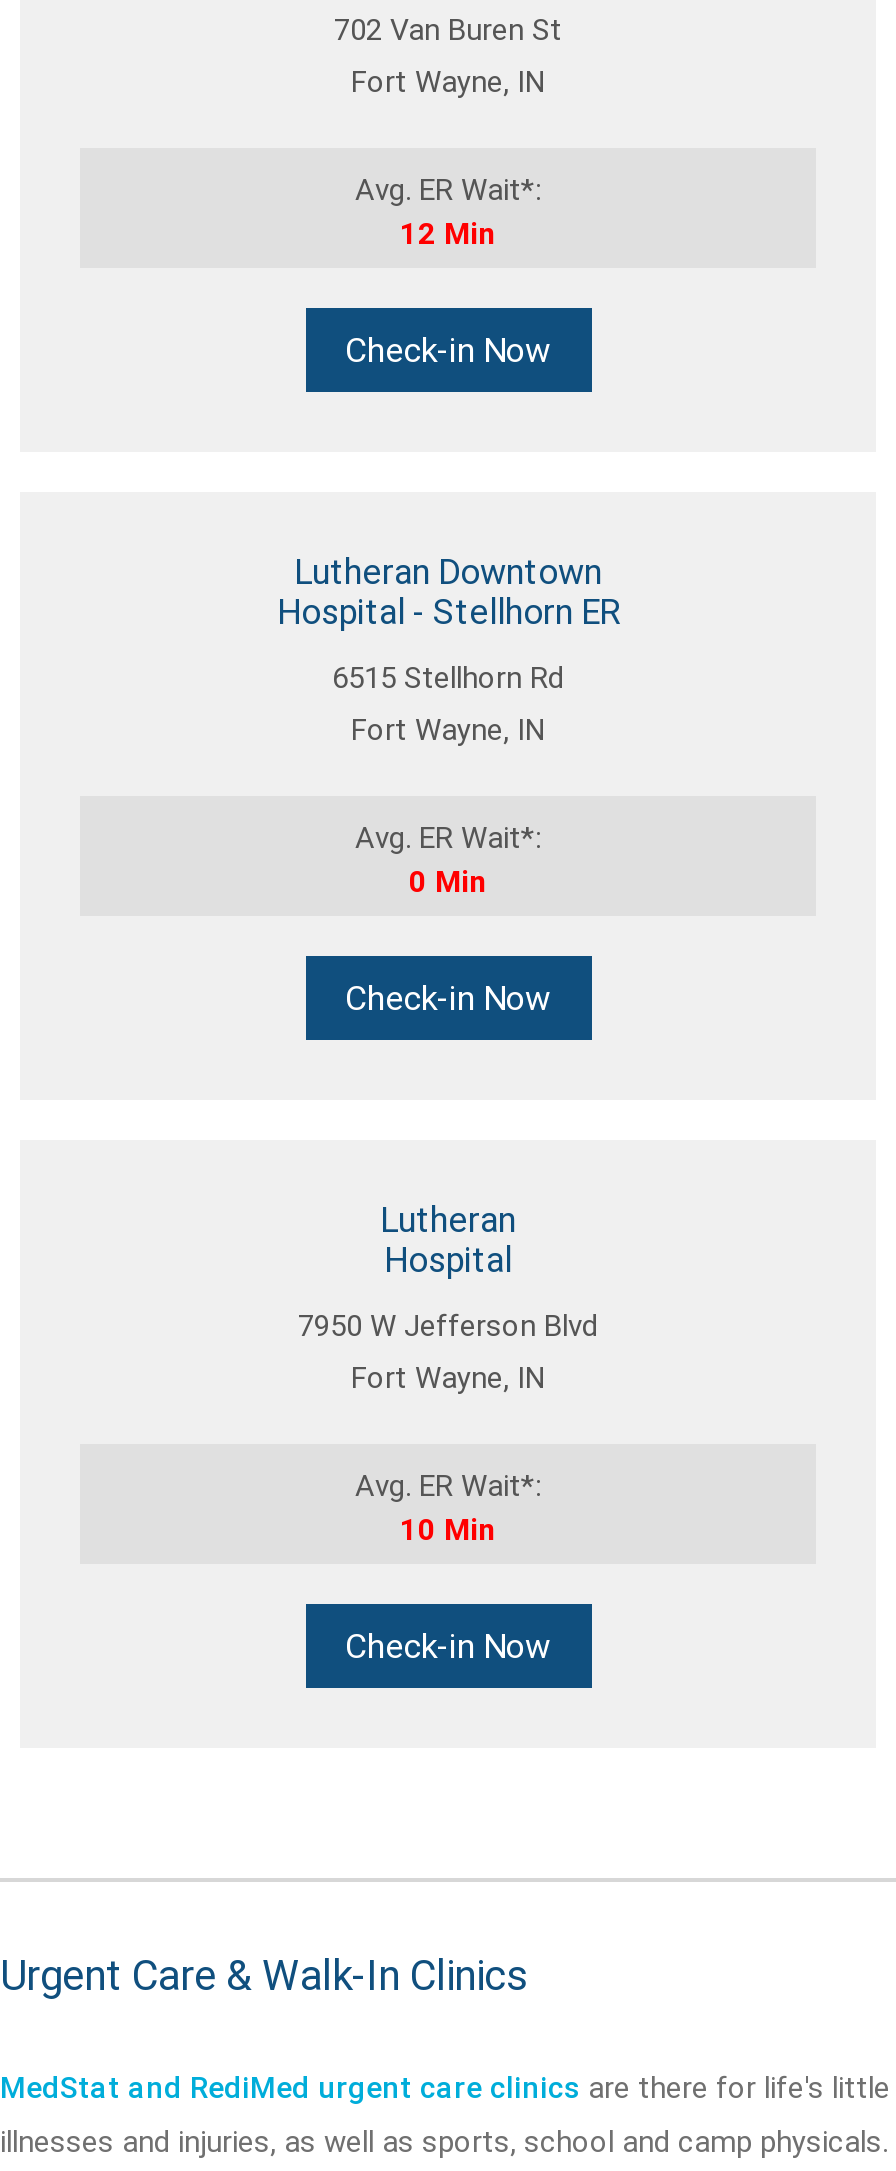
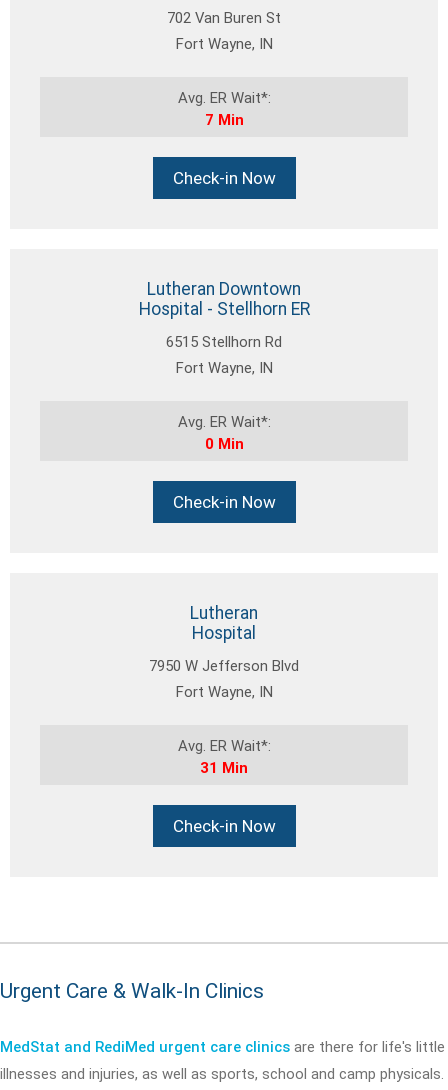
[400,216,496,252] 12 Min -> [204,111,243,129] 7 Min
[400,1512,496,1548] 10 Min -> [200,759,248,777] 31 Min

